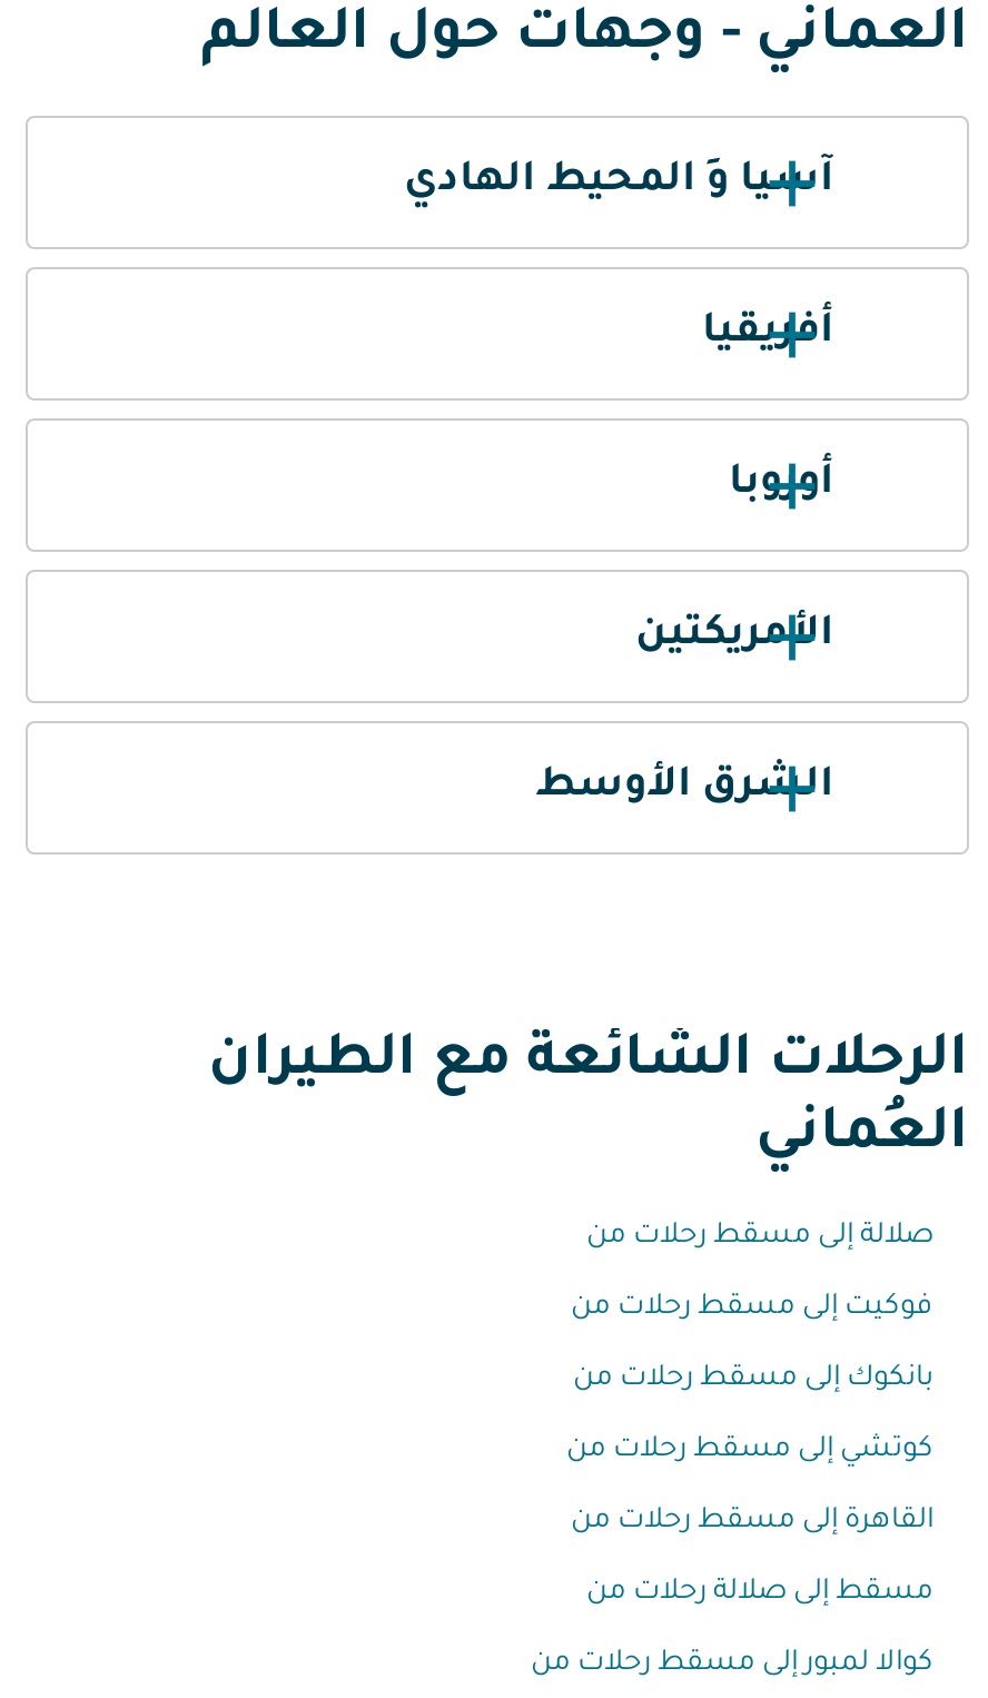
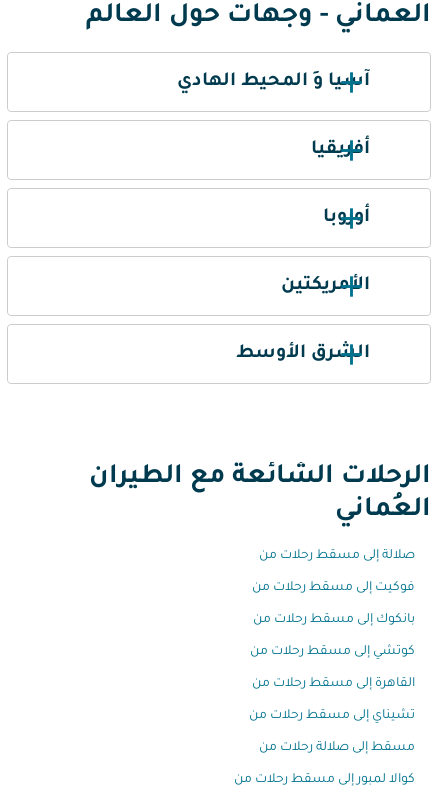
none -> [249,709,415,723] تشيناي إلى مسقط رحلات من

